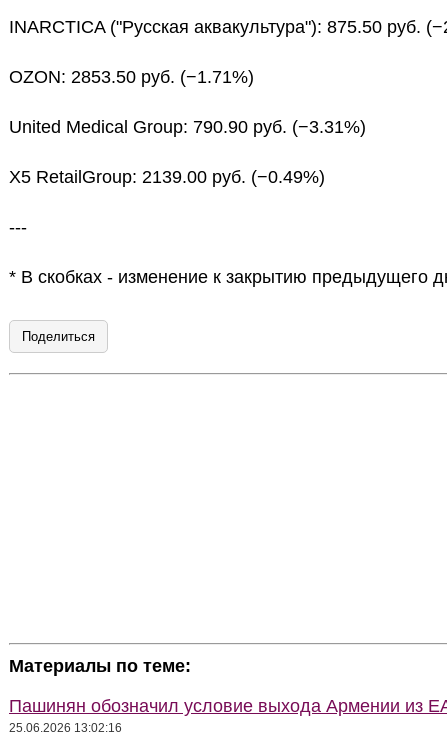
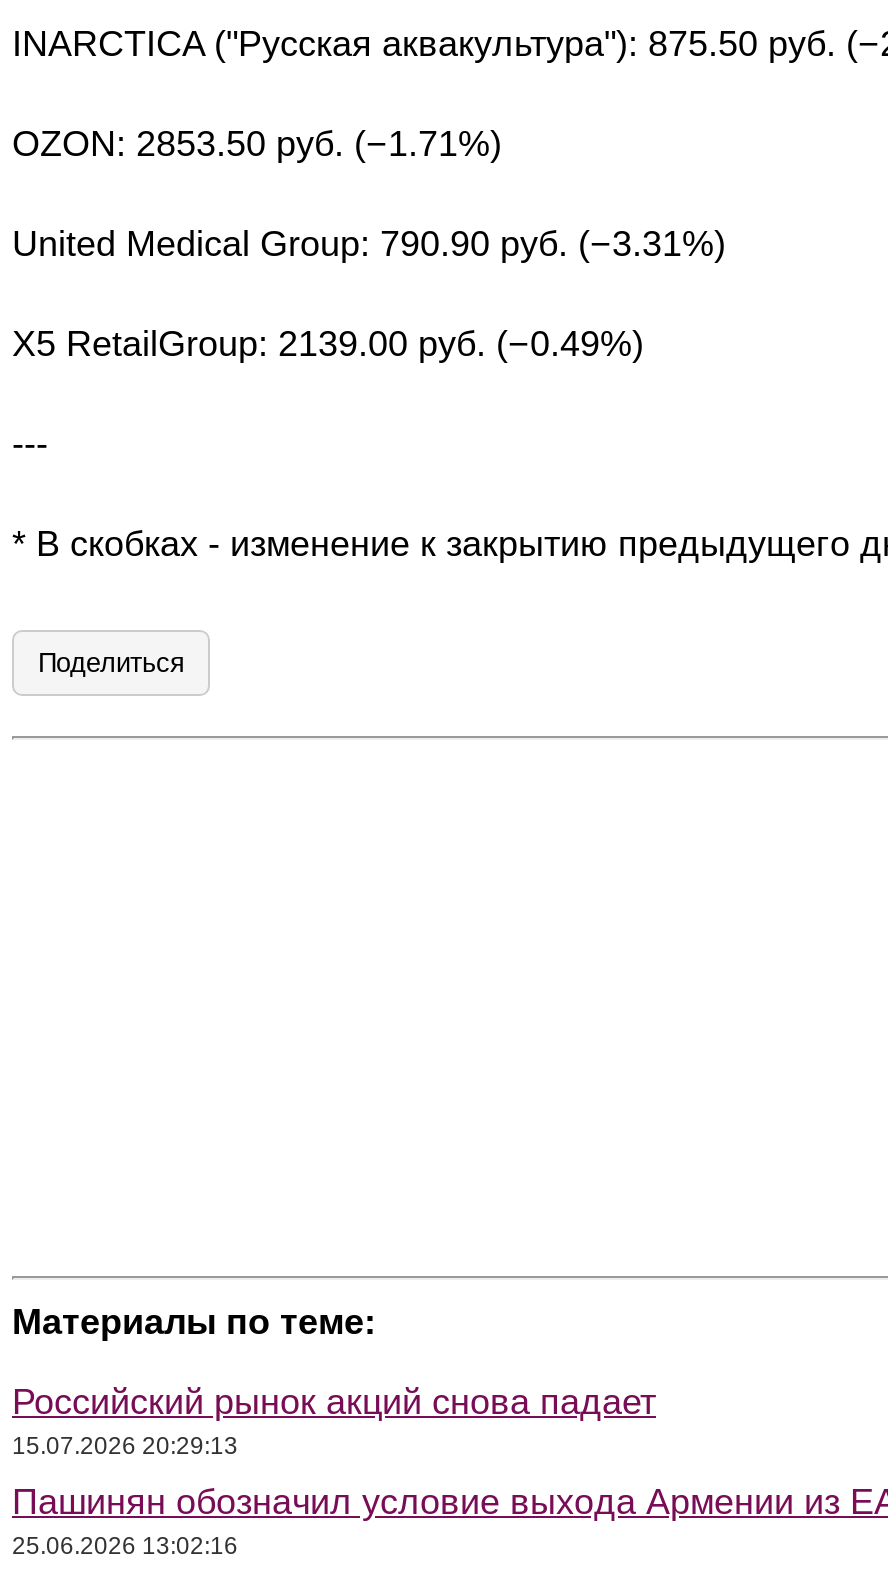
none -> [12,1382,656,1460] Российский рынок акций снова падает | 15.07.2026 20:29:13

